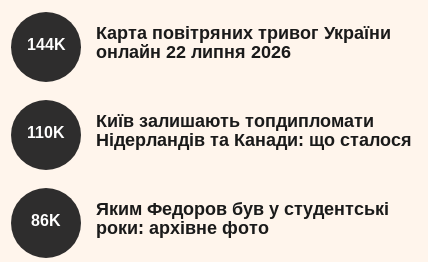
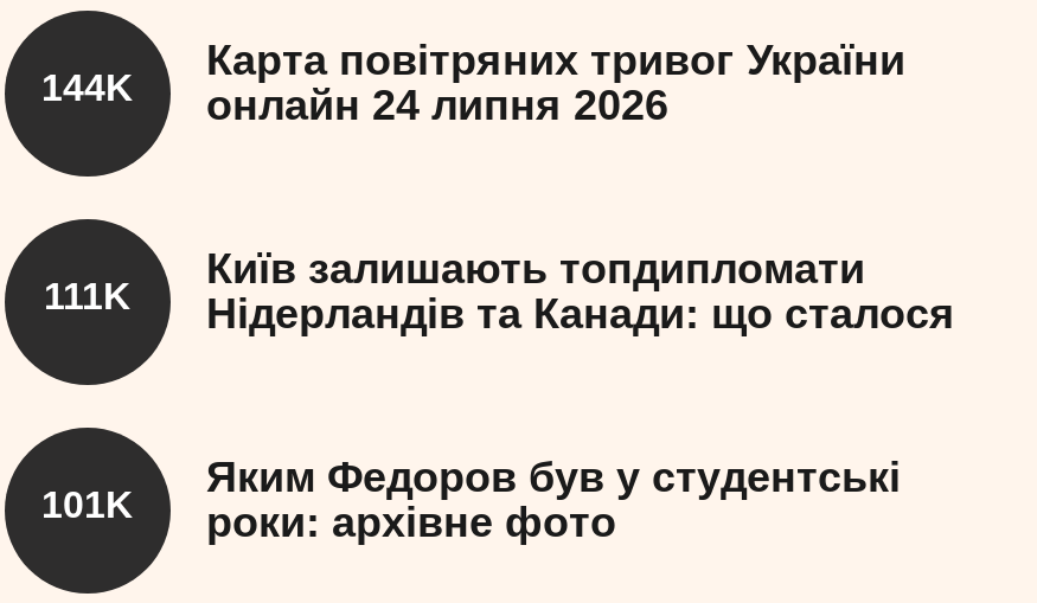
[26,36,291,62] 144K онлайн 22 липня 2026 -> [41,67,668,130] 144K онлайн 24 липня 2026
[27,124,412,150] 110K Нідерландів та Канади: що сталося -> [44,276,955,338] 111K Нідерландів та Канади: що сталося
[31,212,61,229] 86K -> [41,484,134,524] 101K

